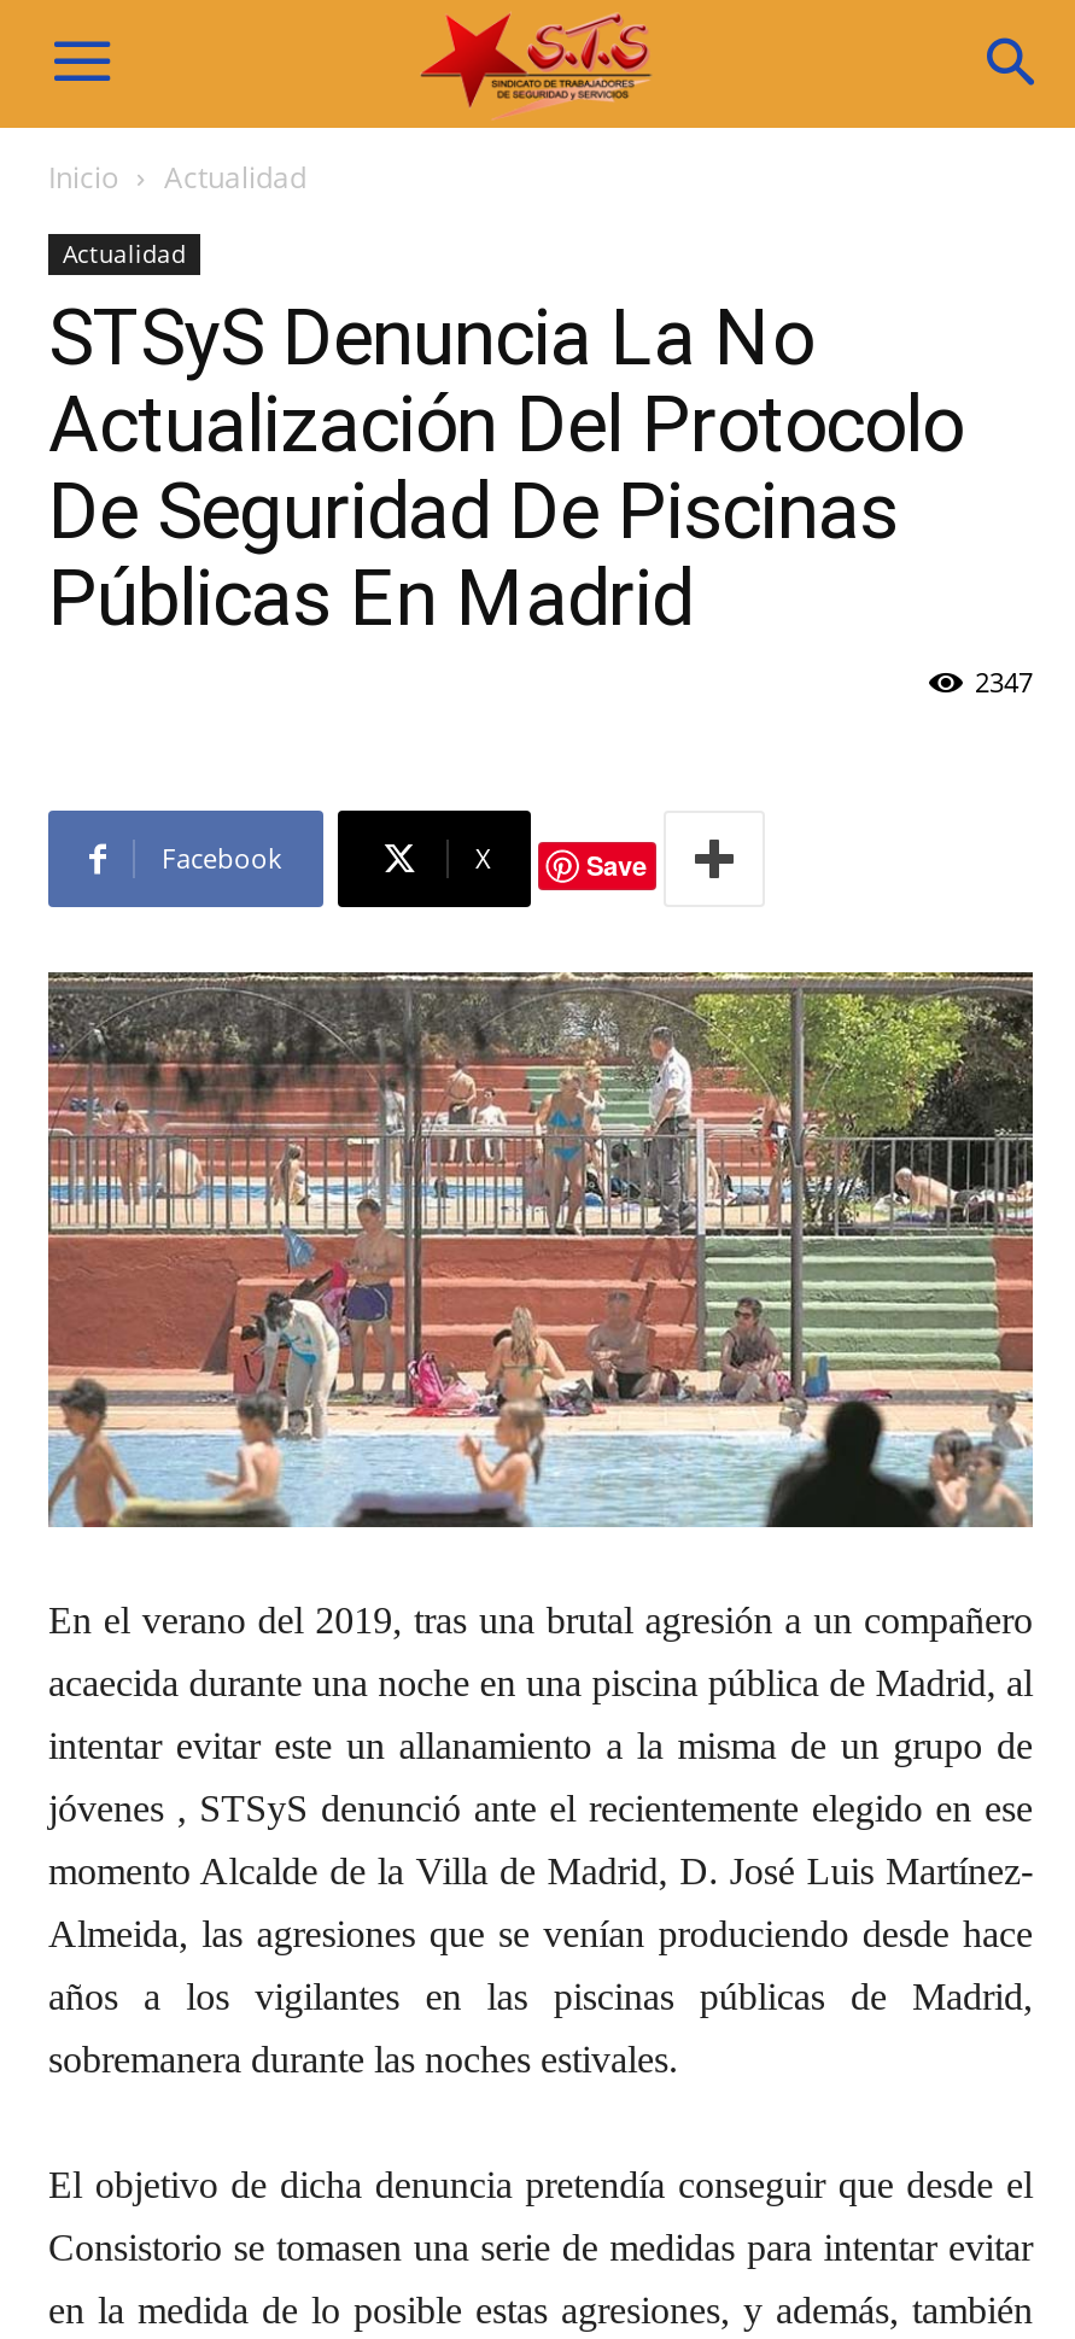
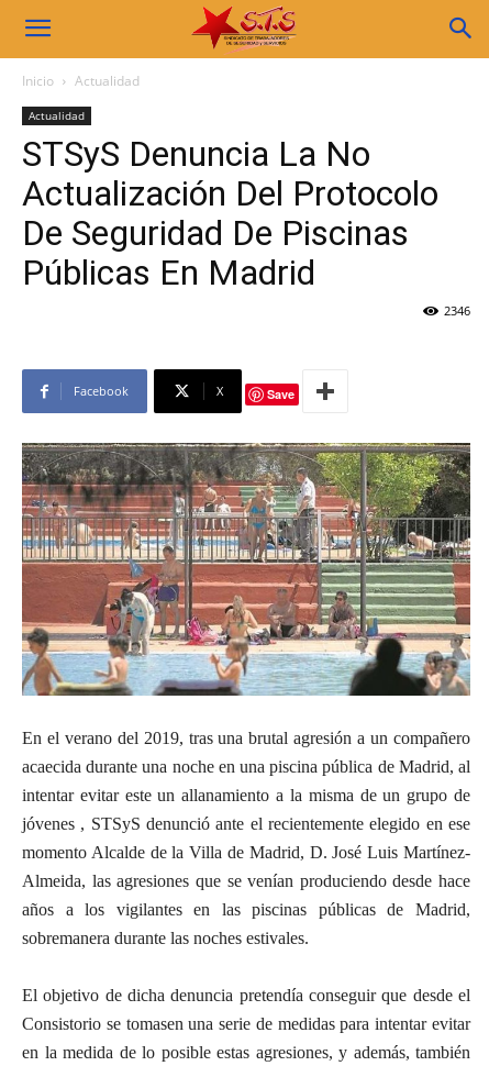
[975,663,1033,700] 2347 -> [444,302,470,319] 2346

